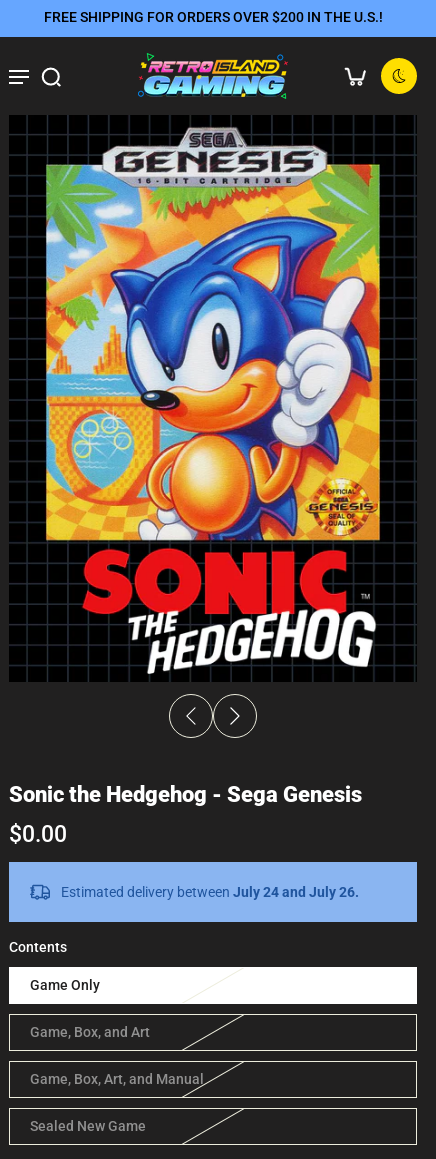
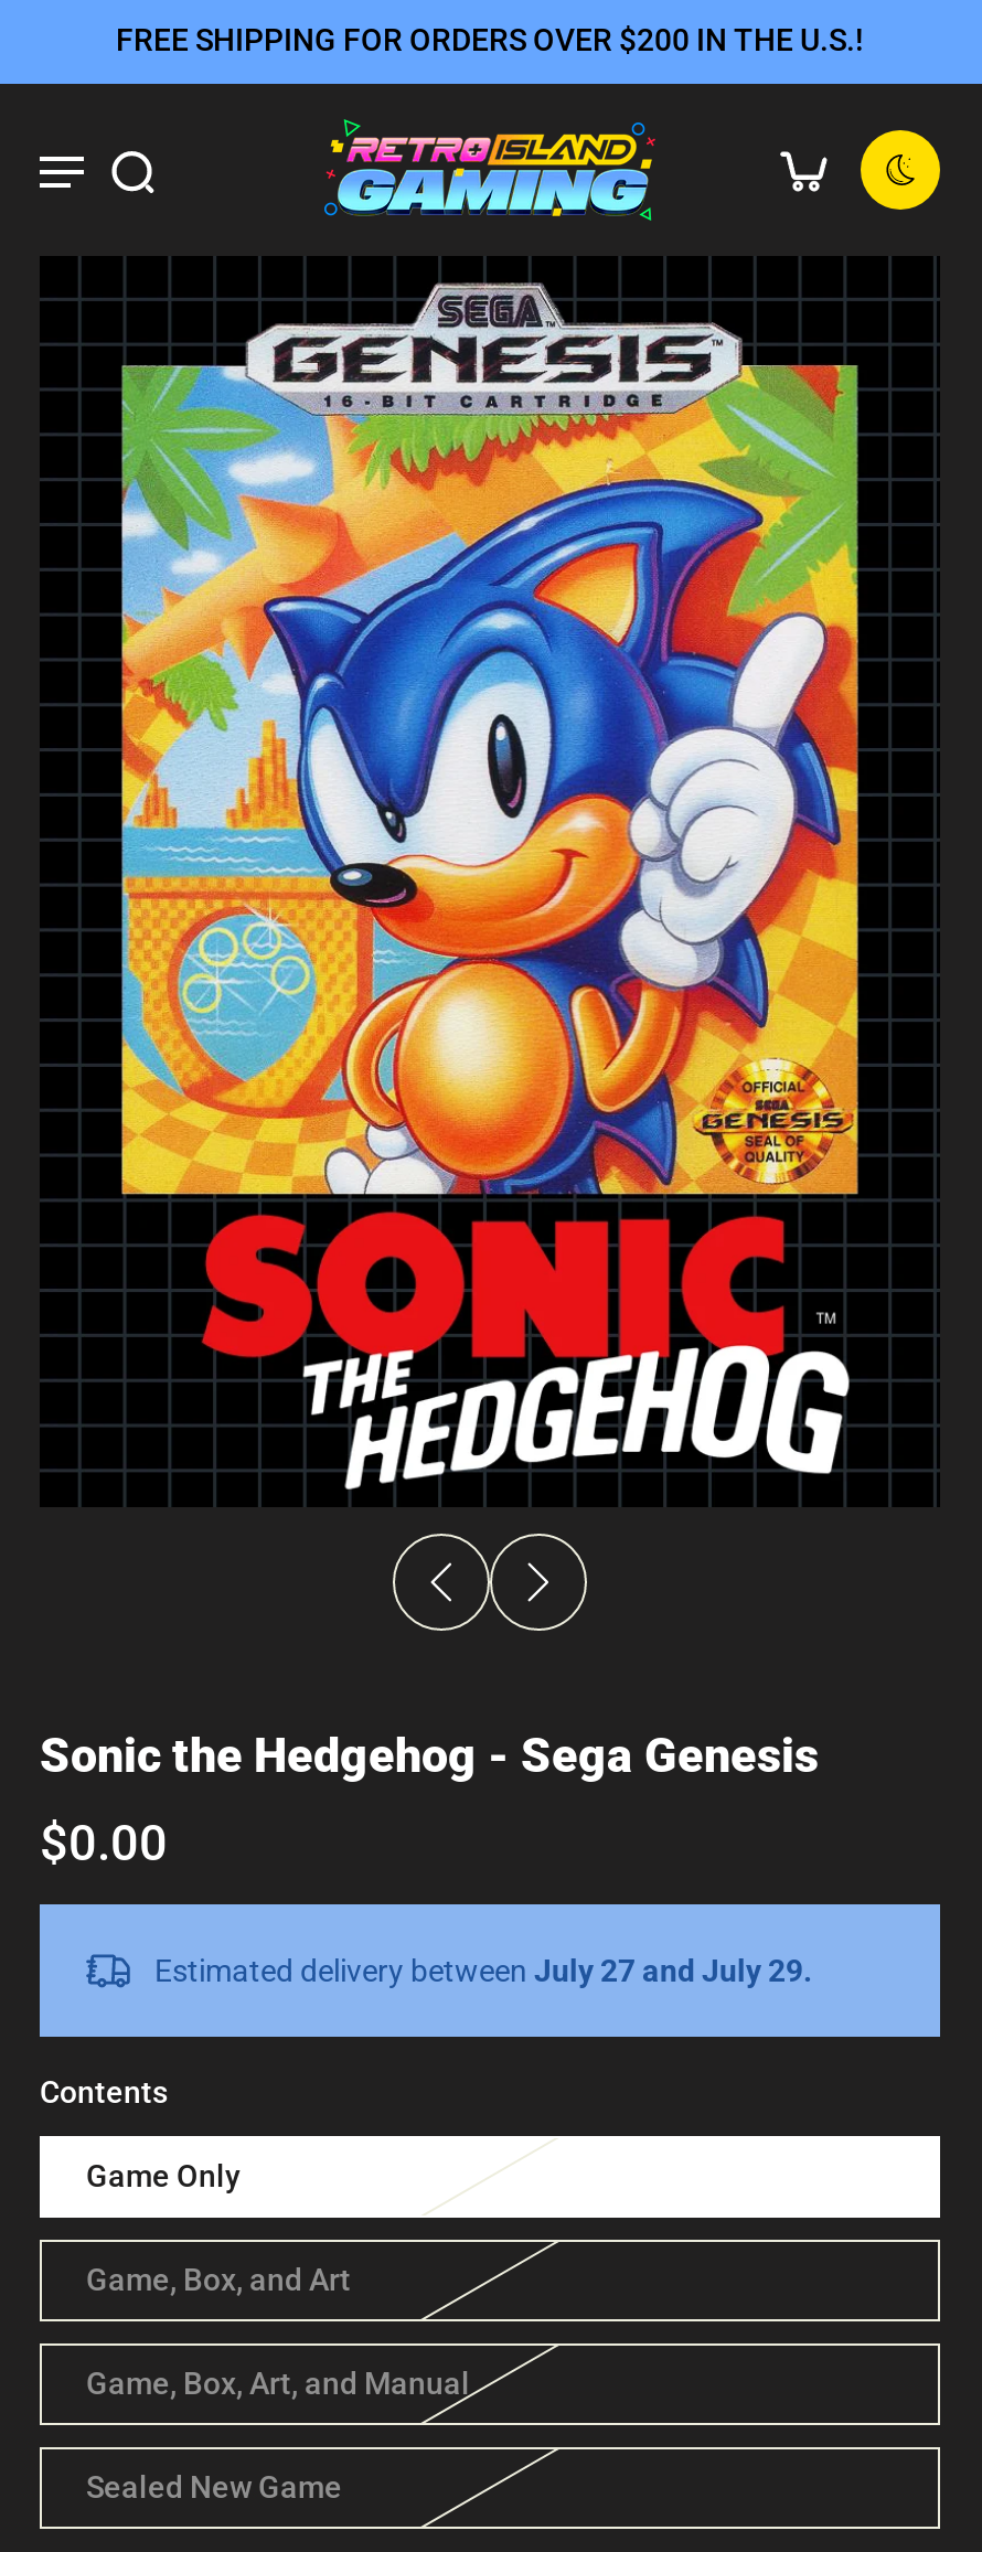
[61,884,359,900] Estimated delivery between July 24 and July 26. -> [154,1952,812,1987] Estimated delivery between July 27 and July 29.

